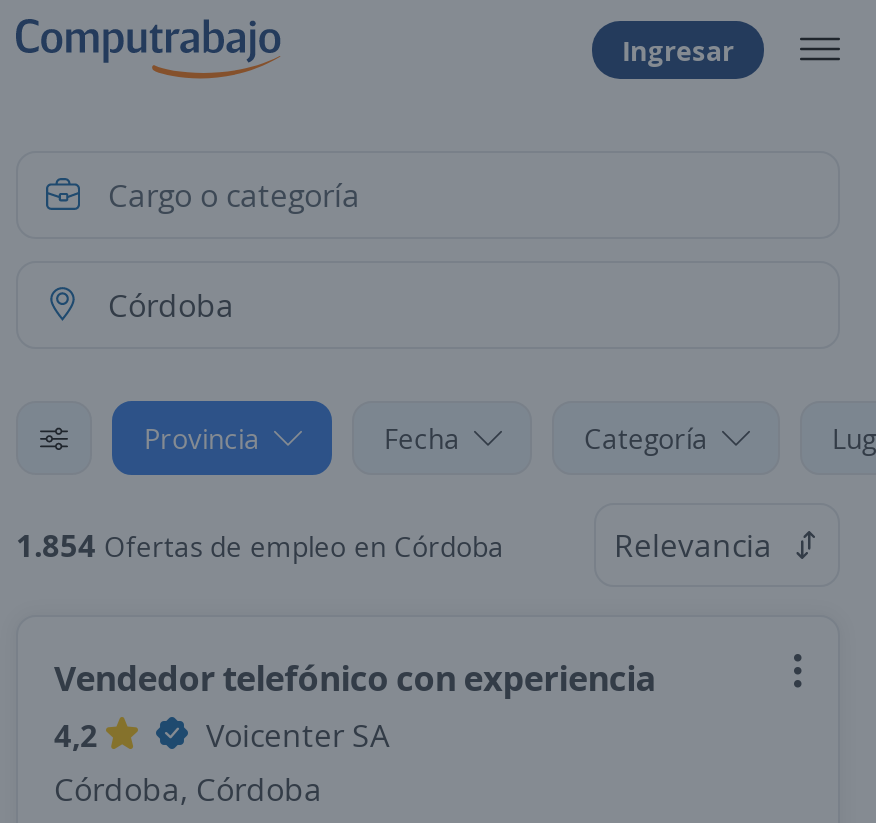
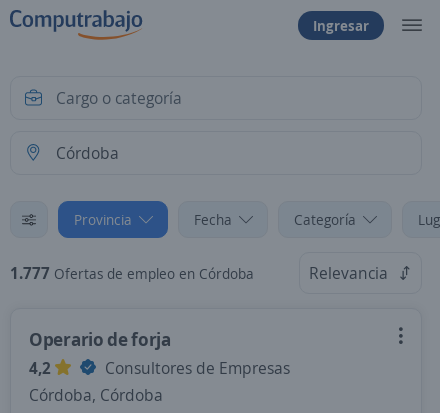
[16,523,504,567] 1.854 Ofertas de empleo en Córdoba -> [10,262,254,284] 1.777 Ofertas de empleo en Córdoba
[54,653,655,701] Vendedor telefónico con experiencia -> [29,327,171,351] Operario de forja
[198,713,390,757] Voicenter SA -> [101,357,290,379] Consultores de Empresas

